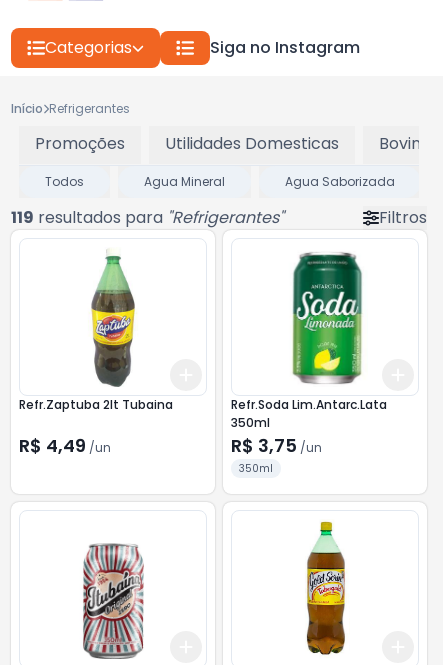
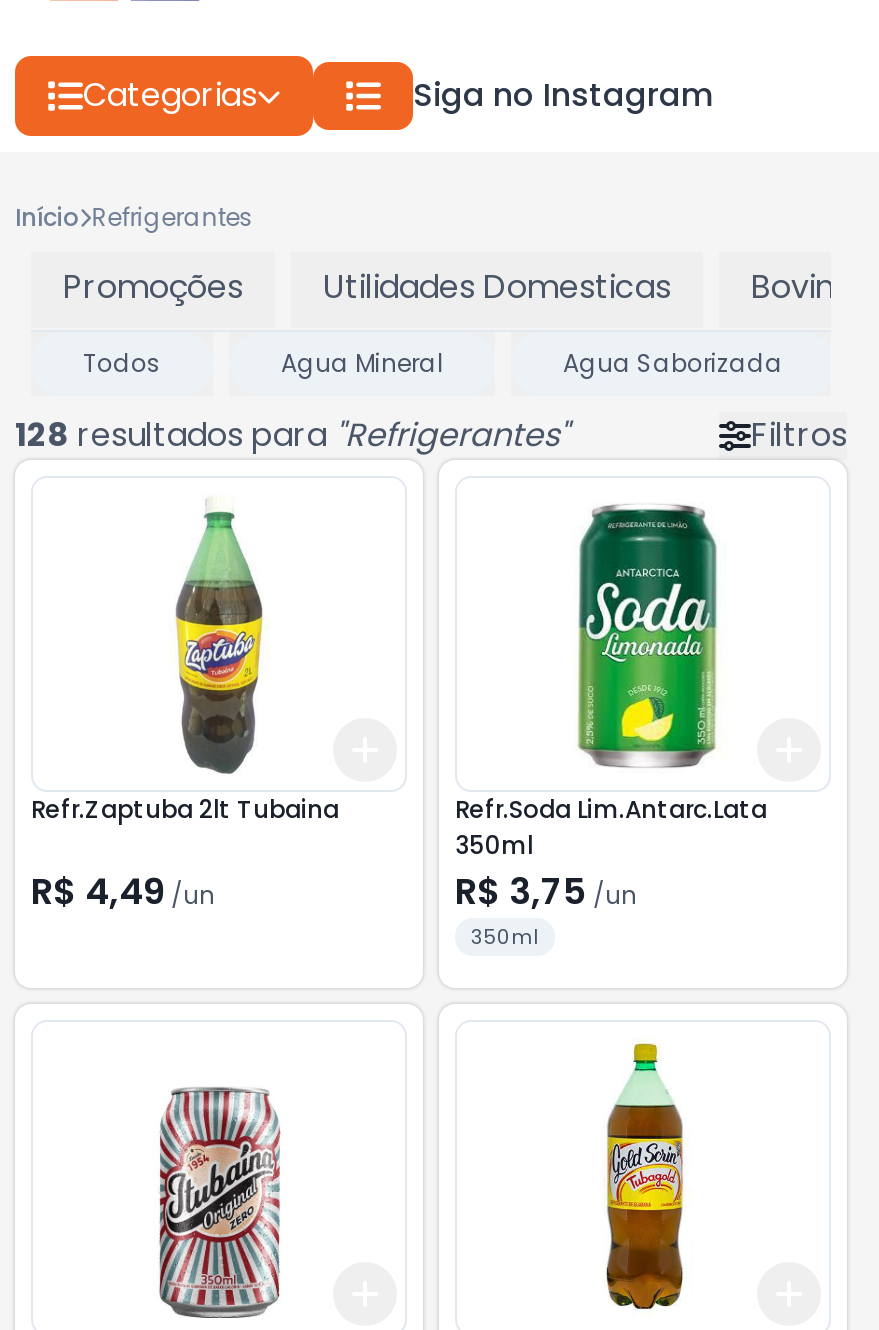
[11,206,284,229] 119 resultados para " Refrigerantes" -> [15,412,569,458] 128 resultados para " Refrigerantes"

